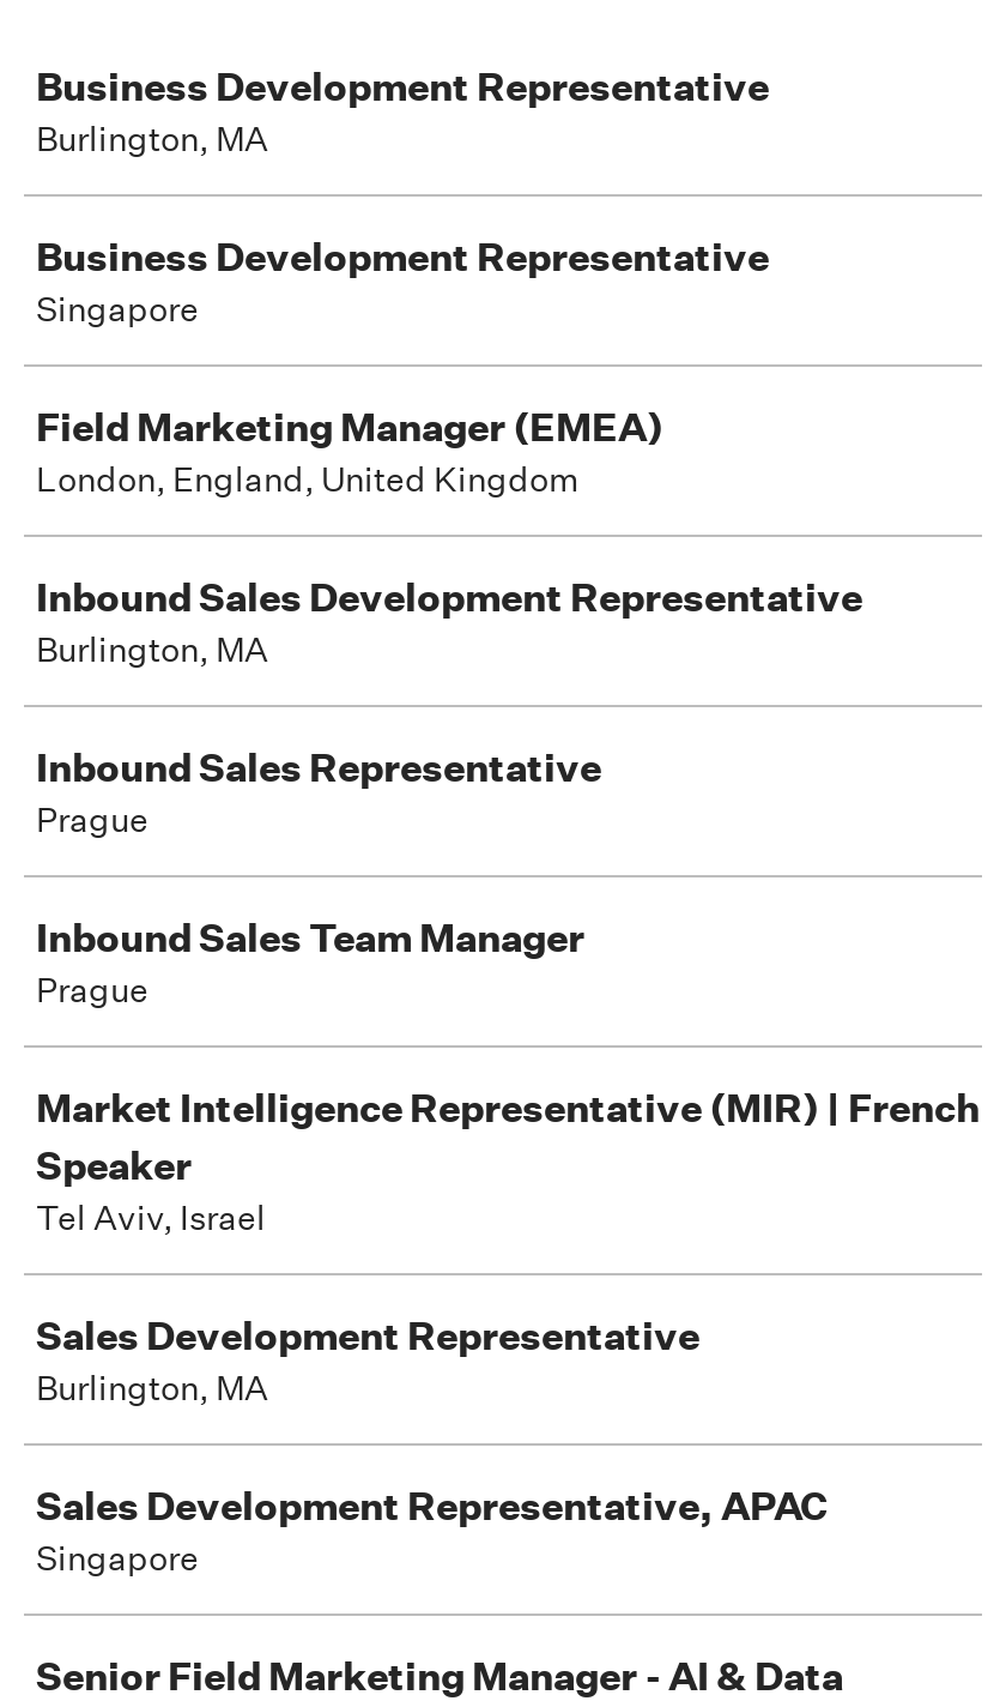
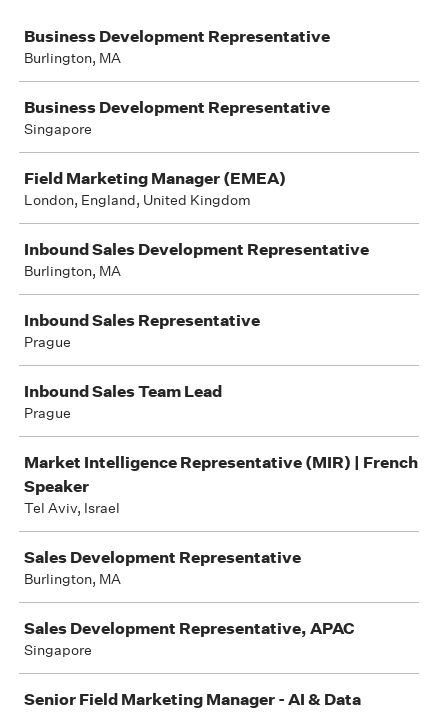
[36,913,584,961] Inbound Sales Team Manager -> [24,381,222,401] Inbound Sales Team Lead

